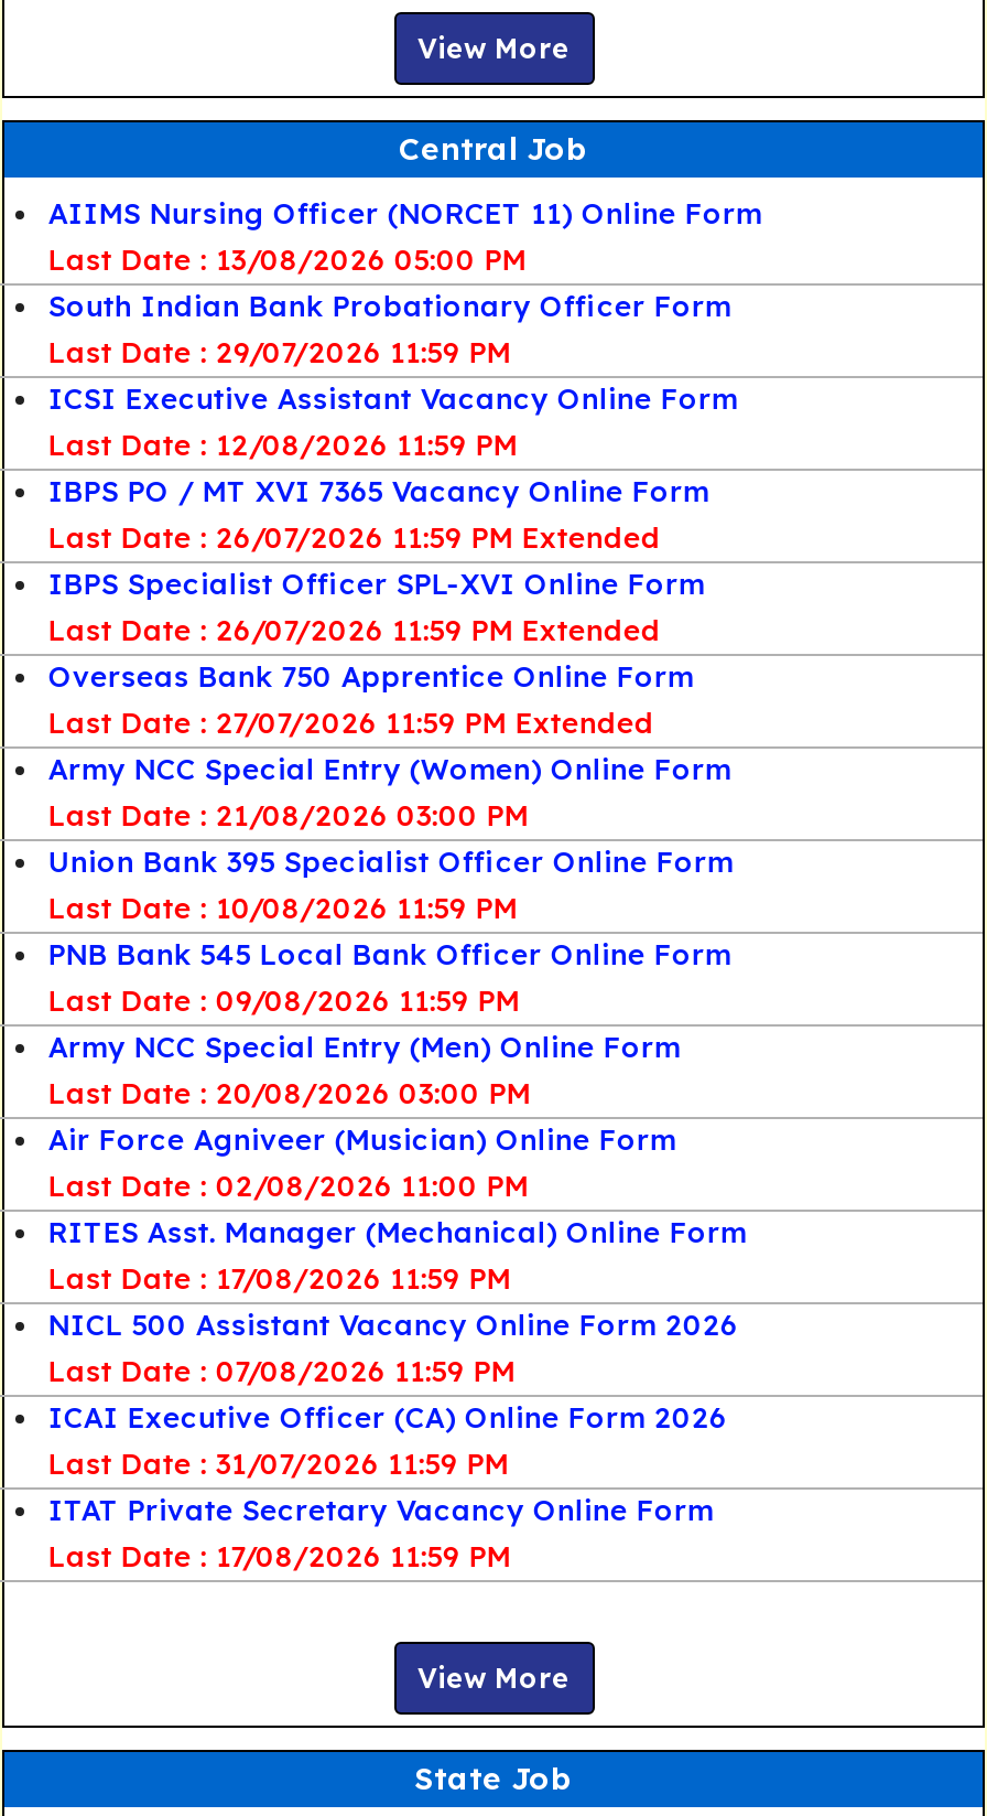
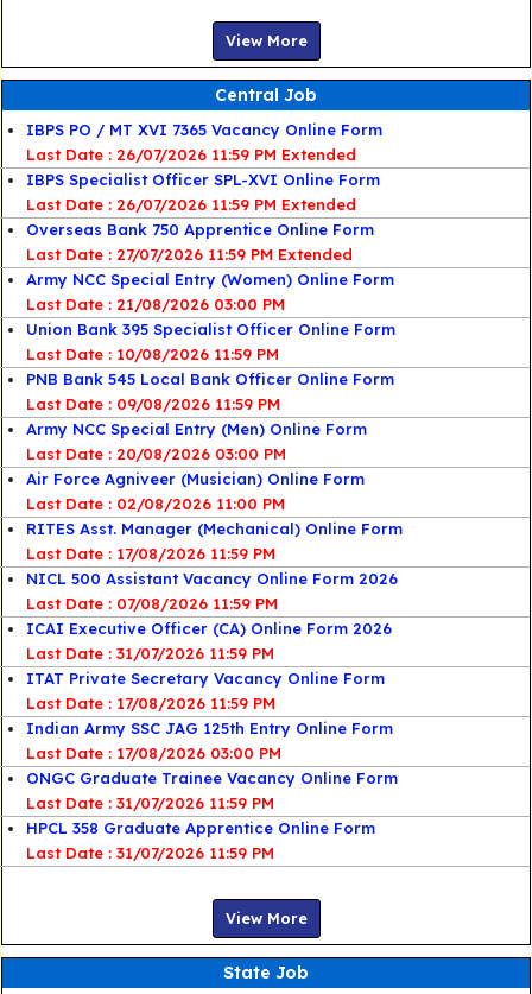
[48,196,762,463] AIIMS Nursing Officer (NORCET 11) Online Form | Last Date : 13/08/2026 05:00 PM | South Indian Bank Probationary Officer Form | Last Date : 29/07/2026 11:59 PM | ICSI Executive Assistant Vacancy Online Form | Last Date : 12/08/2026 11:59 PM -> none
moved [48,474,747,1574] -> [26,120,402,713]: IBPS PO / MT XVI 7365 Vacancy Online Form | Last Date : 26/07/2026 11:59 PM Extended | IBPS Specialist Officer SPL-XVI Online Form | ... | ITAT Private Secretary Vacancy Online Form | Last Date : 17/08/2026 11:59 PM
none -> [26,719,398,863] Indian Army SSC JAG 125th Entry Online Form | Last Date : 17/08/2026 03:00 PM | ONGC Graduate Trainee Vacancy Online Form | Last Date : 31/07/2026 11:59 PM | HPCL 358 Graduate Apprentice Online Form | Last Date : 31/07/2026 11:59 PM

